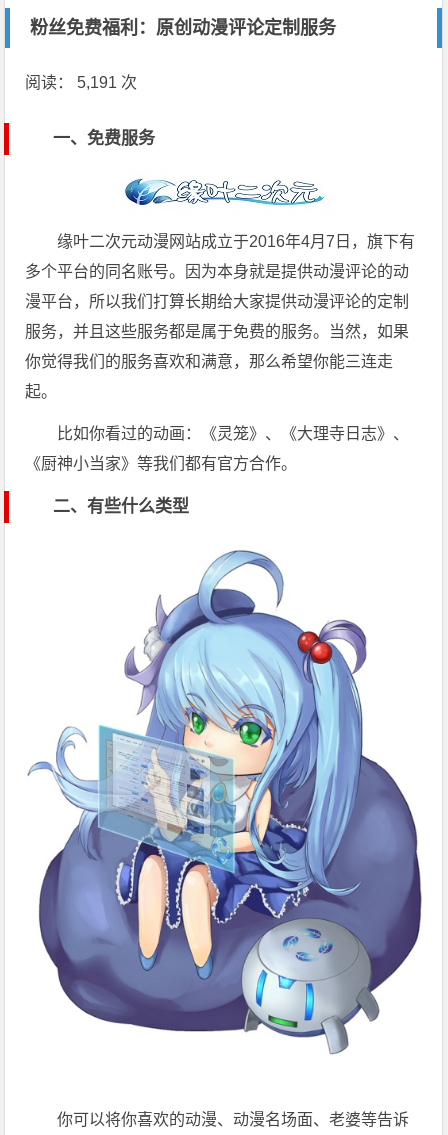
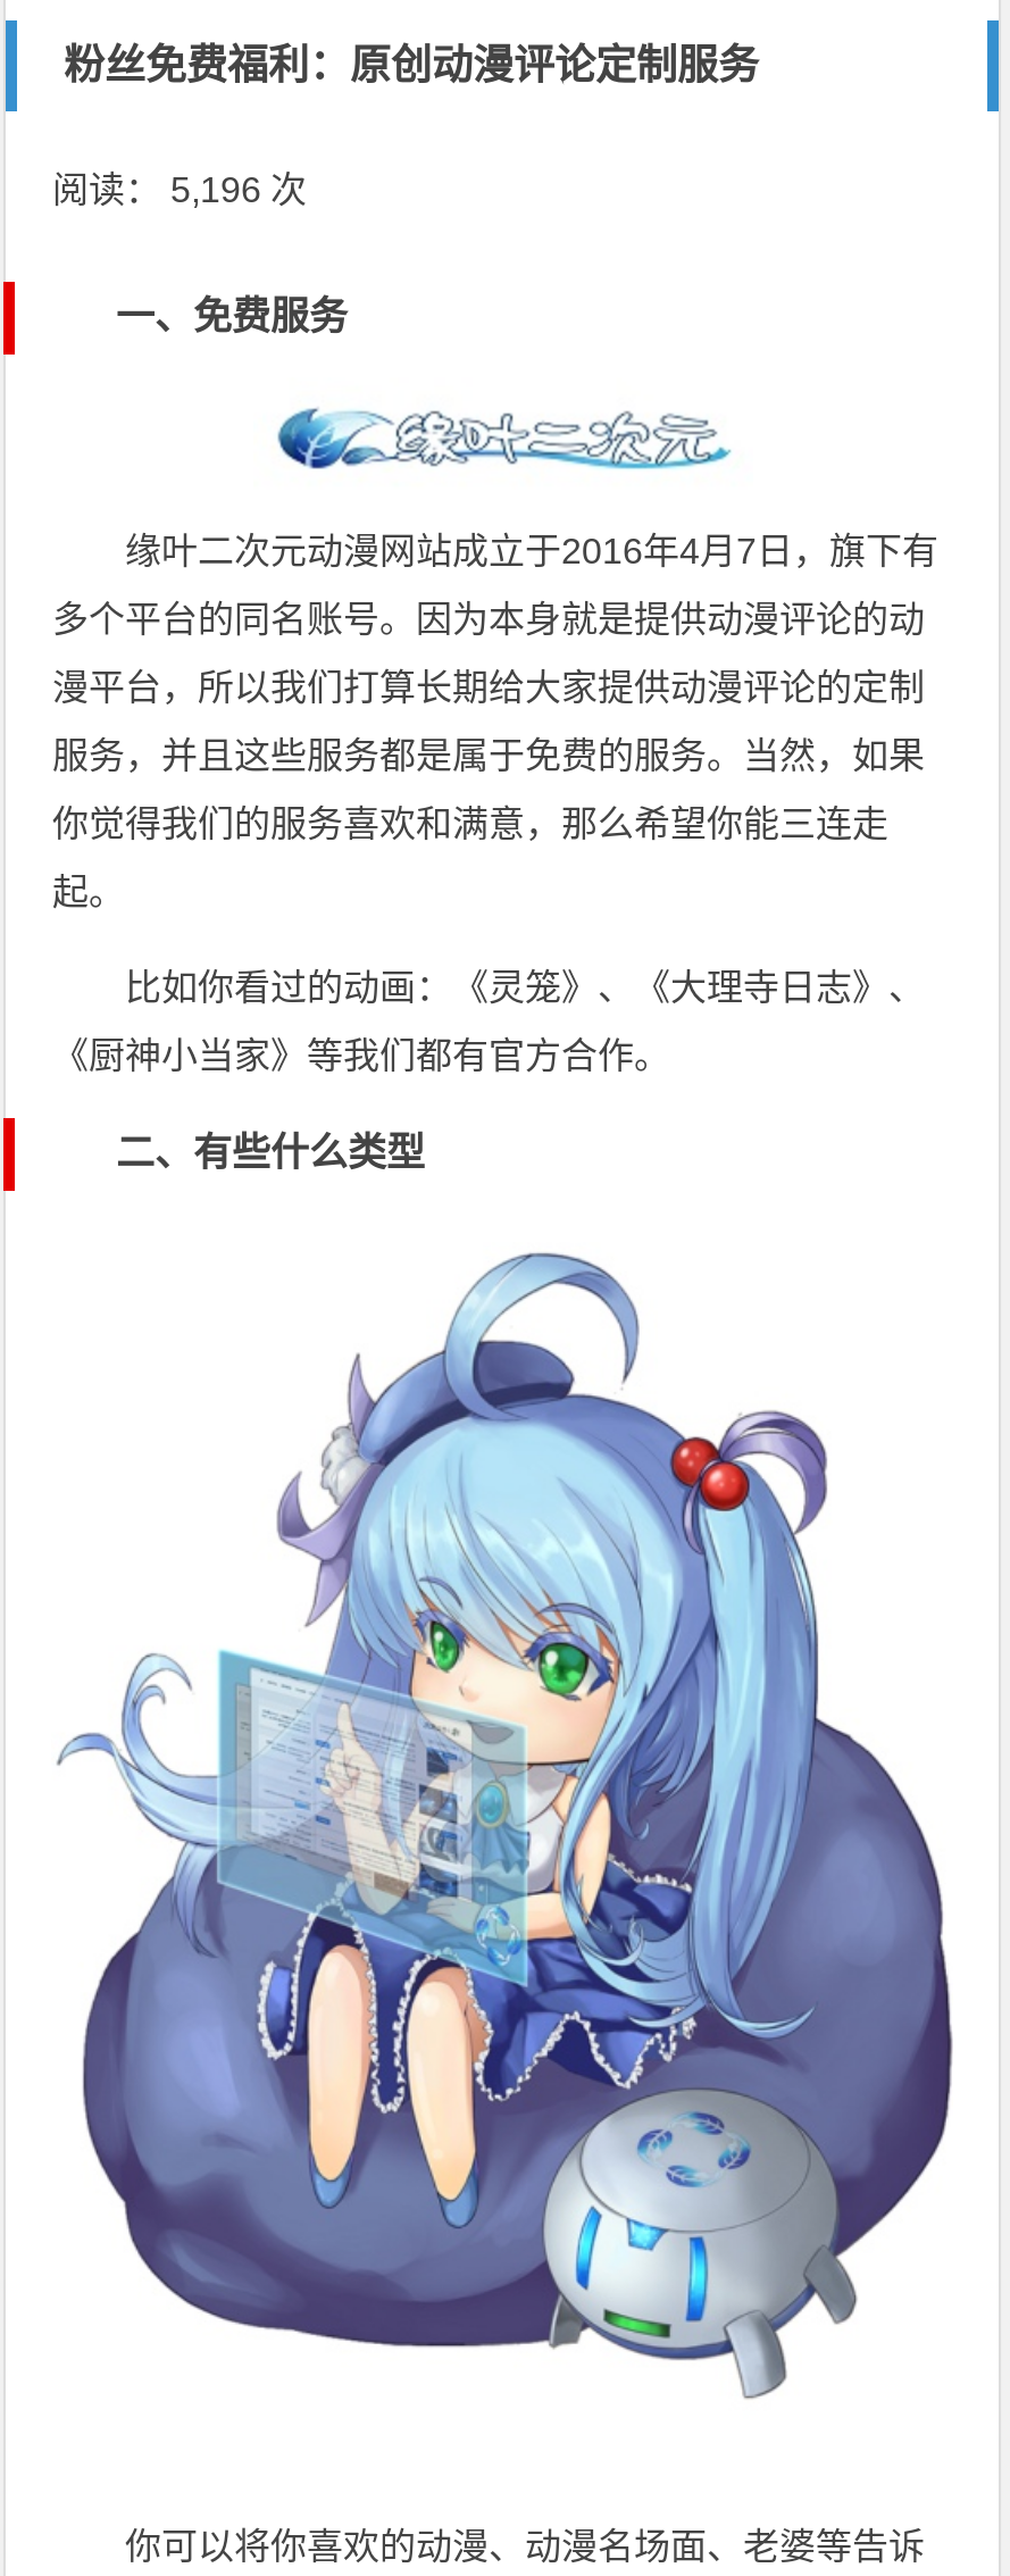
[25,74,137,91] 阅读： 5,191 次 -> [52,170,307,209] 阅读： 5,196 次

